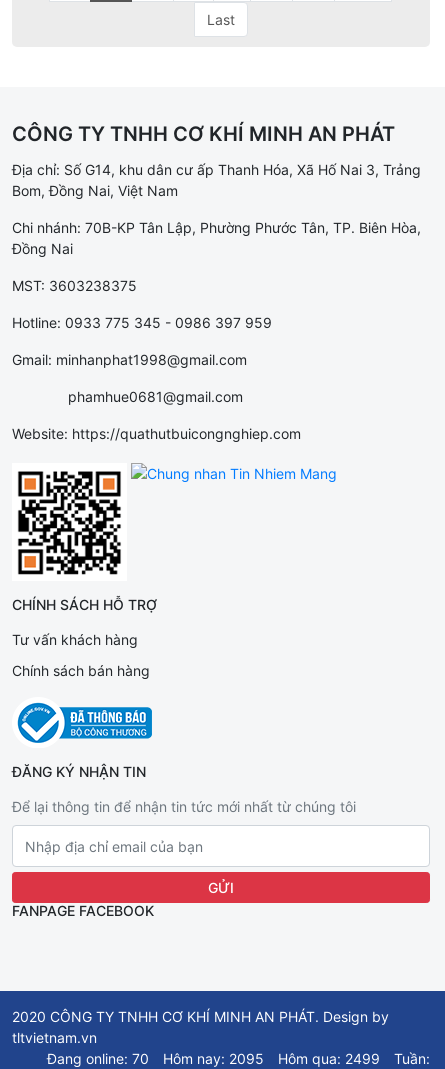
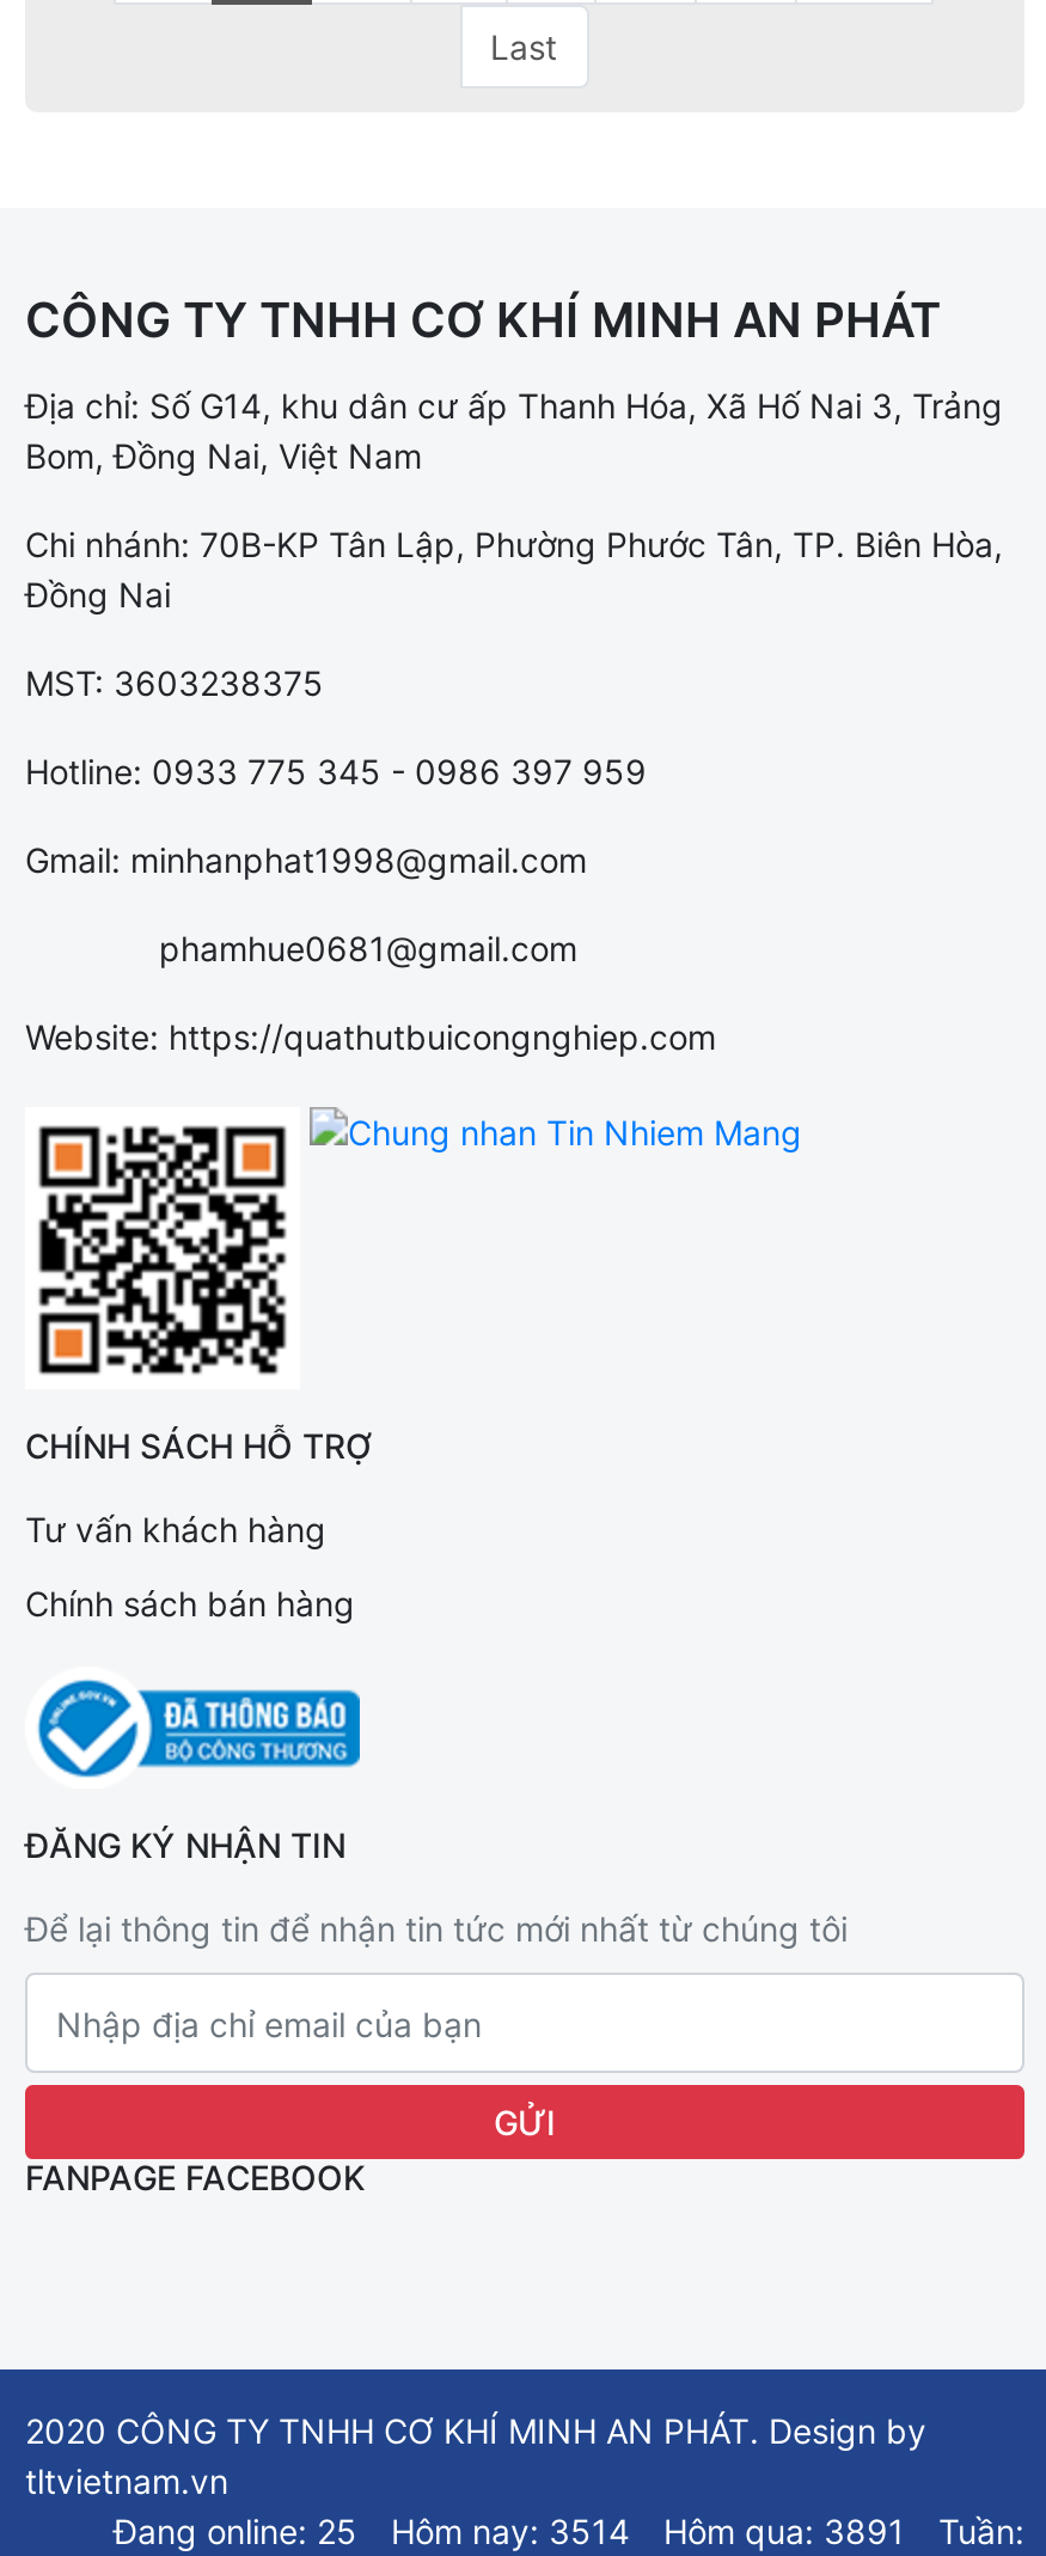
[47,1050,149,1067] Đang online: 70 -> [114,2511,357,2552] Đang online: 25
[163,1050,264,1067] Hôm nay: 2095 -> [391,2511,630,2552] Hôm nay: 3514
[278,1050,380,1067] Hôm qua: 2499 -> [663,2511,905,2552] Hôm qua: 3891

